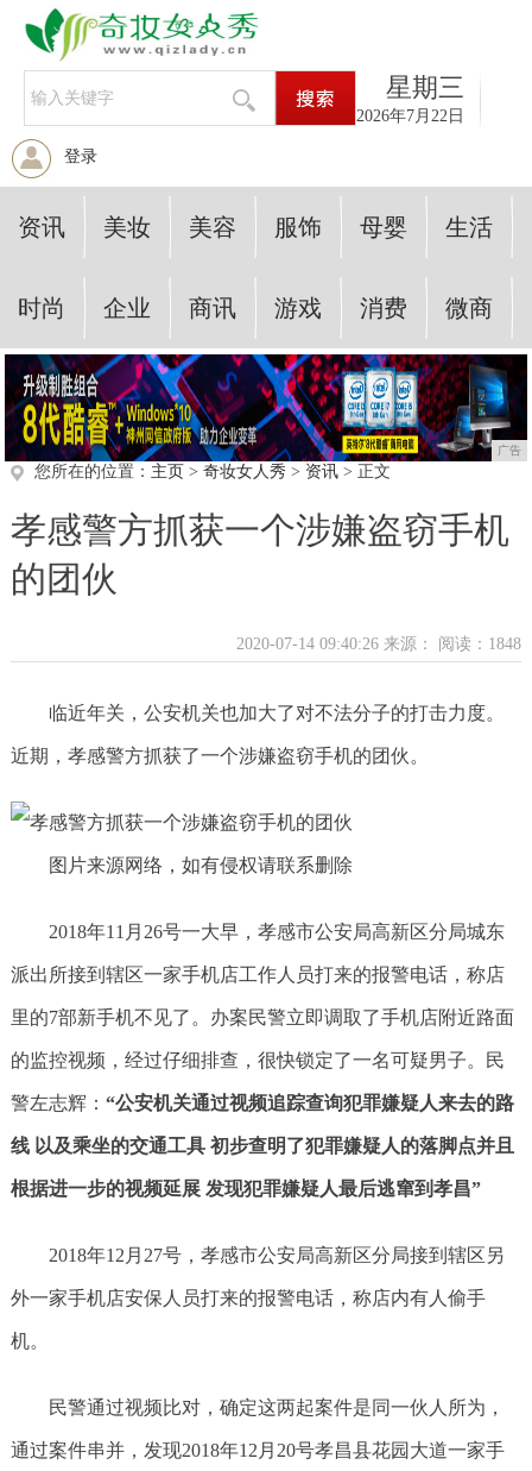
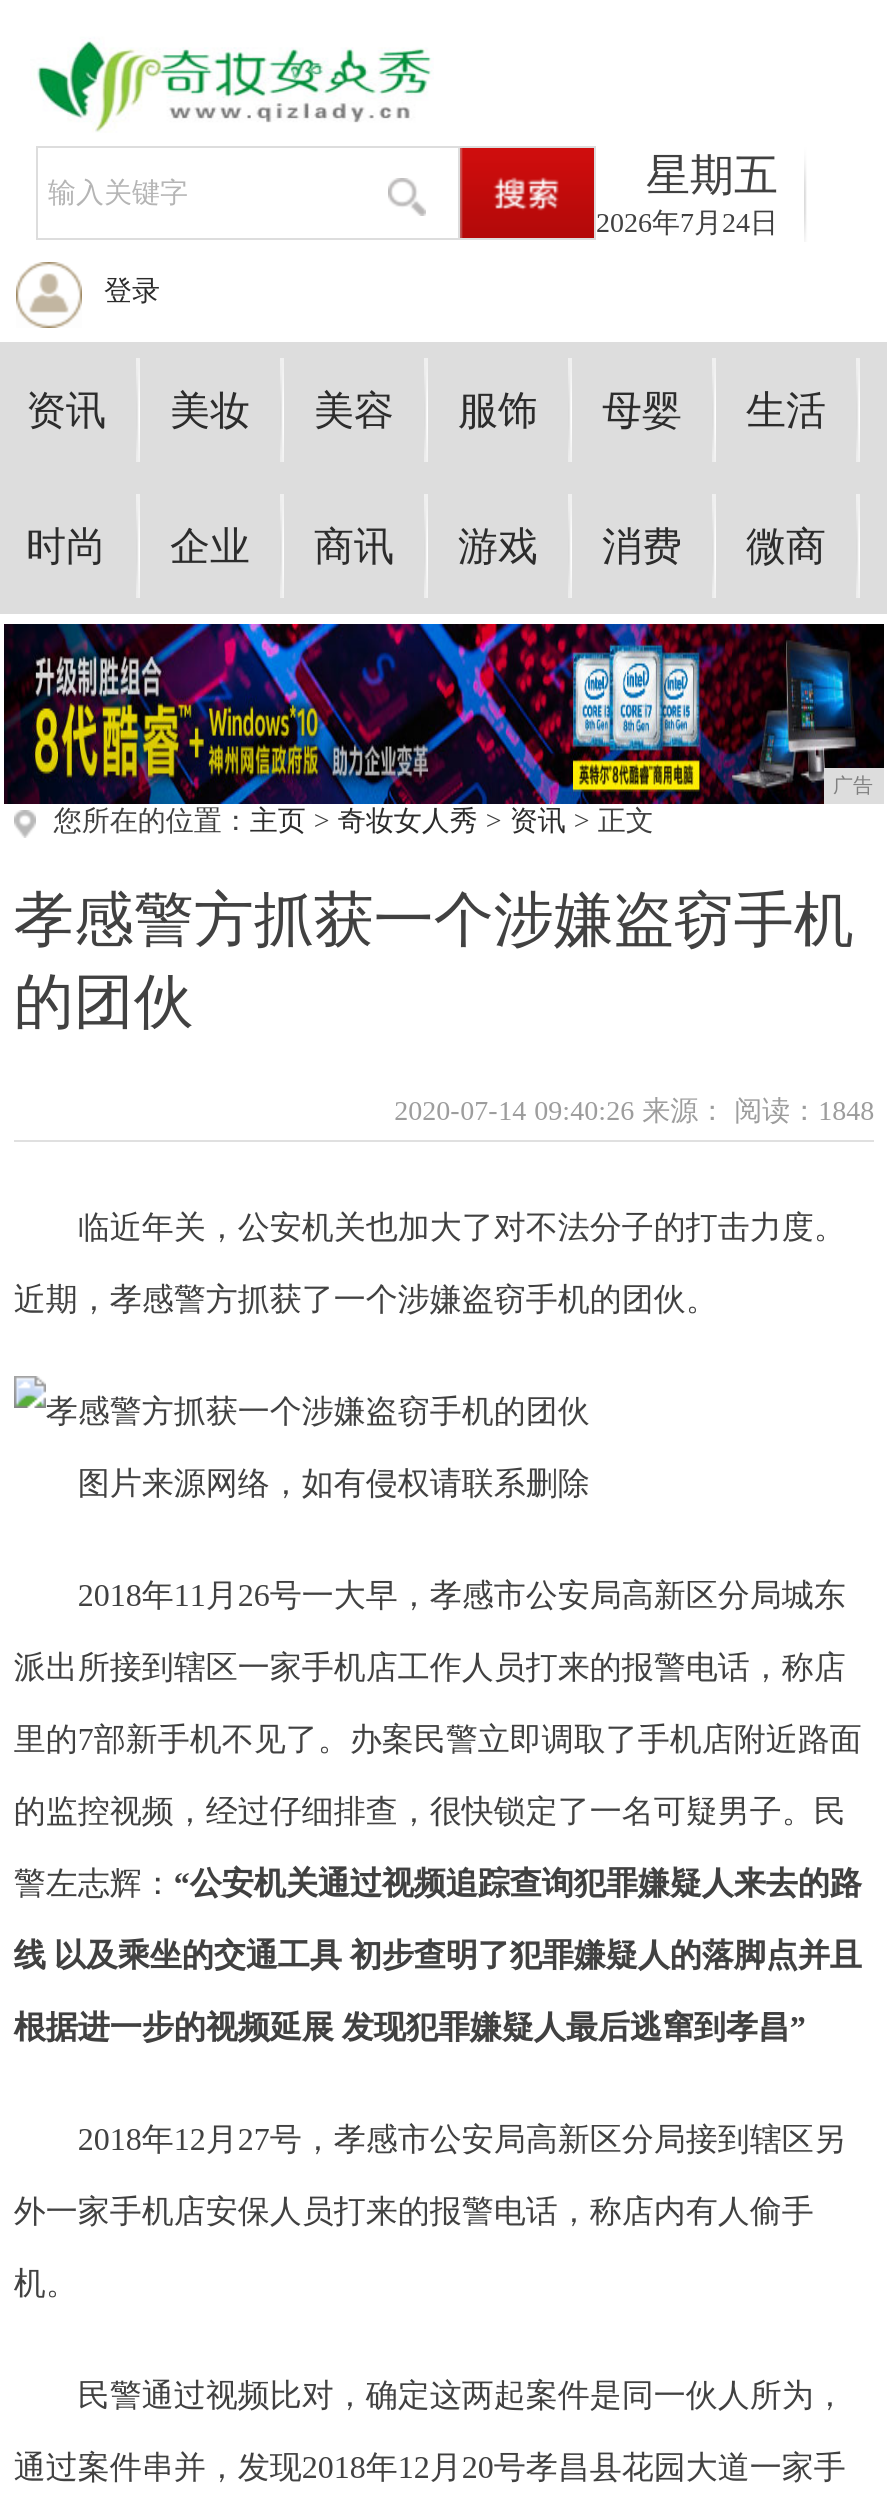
[386,73,464,102] 星期三 -> [646,150,778,200] 星期五
[356,107,464,125] 2026年7月22日 -> [596,208,778,238] 2026年7月24日

